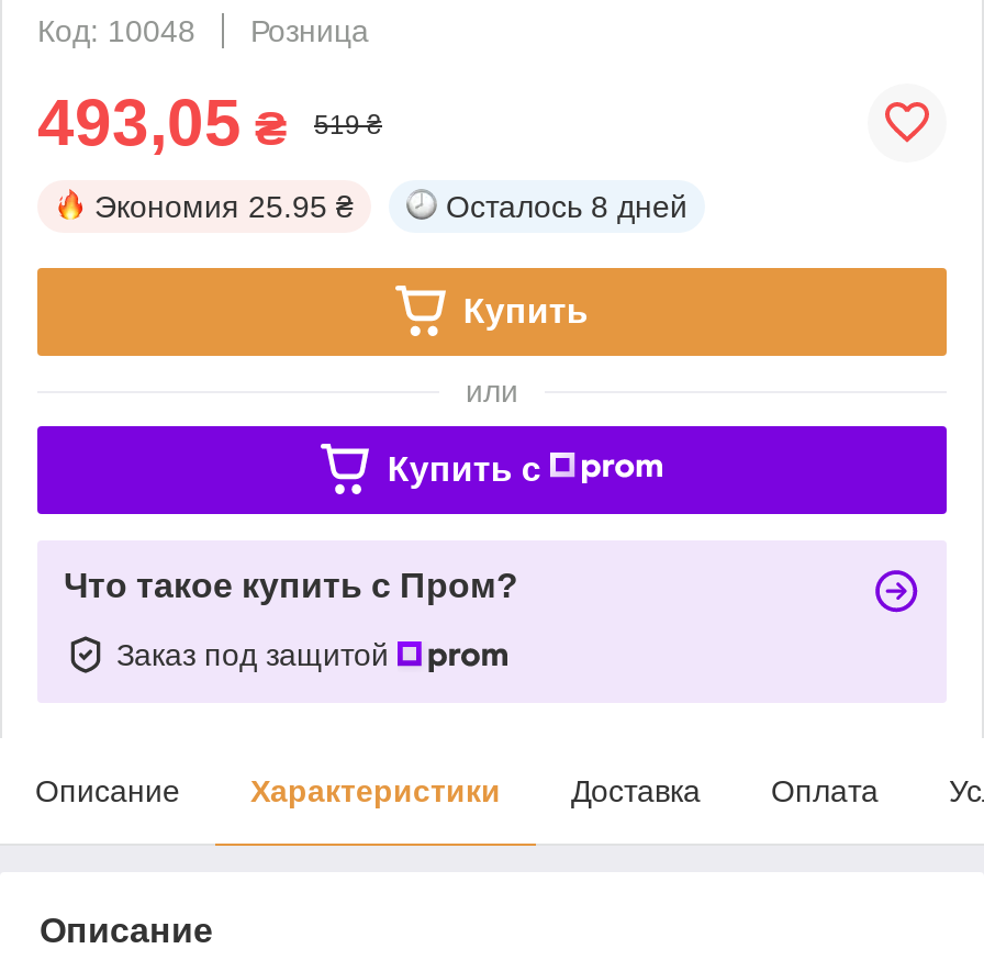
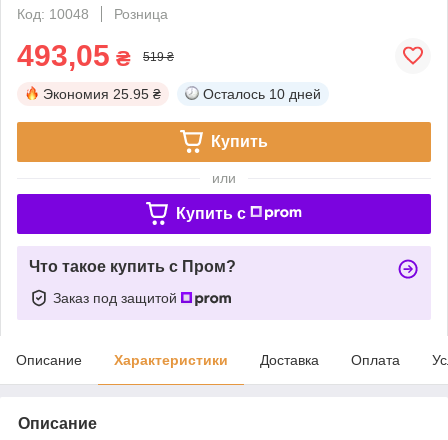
[446,188,687,224] Осталось 8 дней -> [203,86,321,102] Осталось 10 дней

